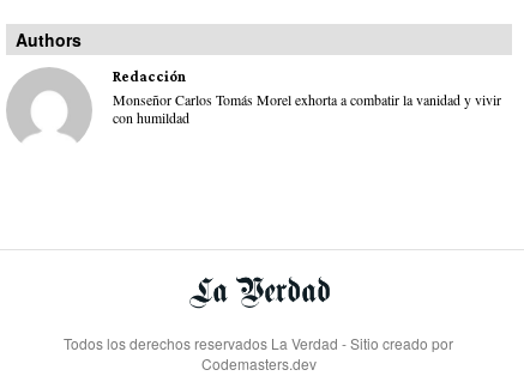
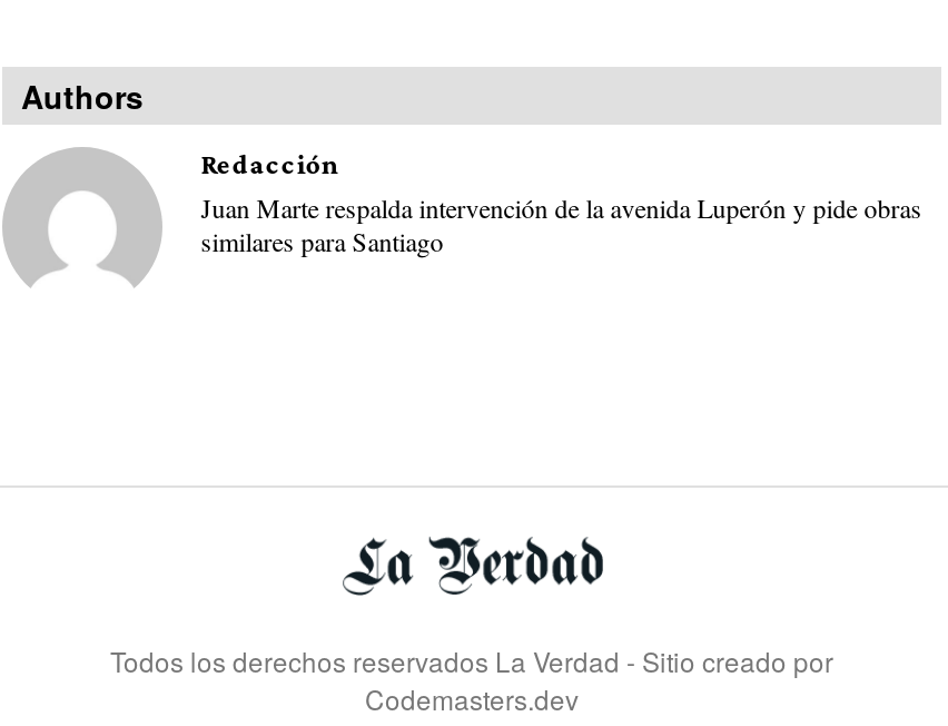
[113,90,501,127] Monseñor Carlos Tomás Morel exhorta a combatir la vanidad y vivir | con humildad -> [201,189,922,258] Juan Marte respalda intervención de la avenida Luperón y pide obras | similares para Santiago

